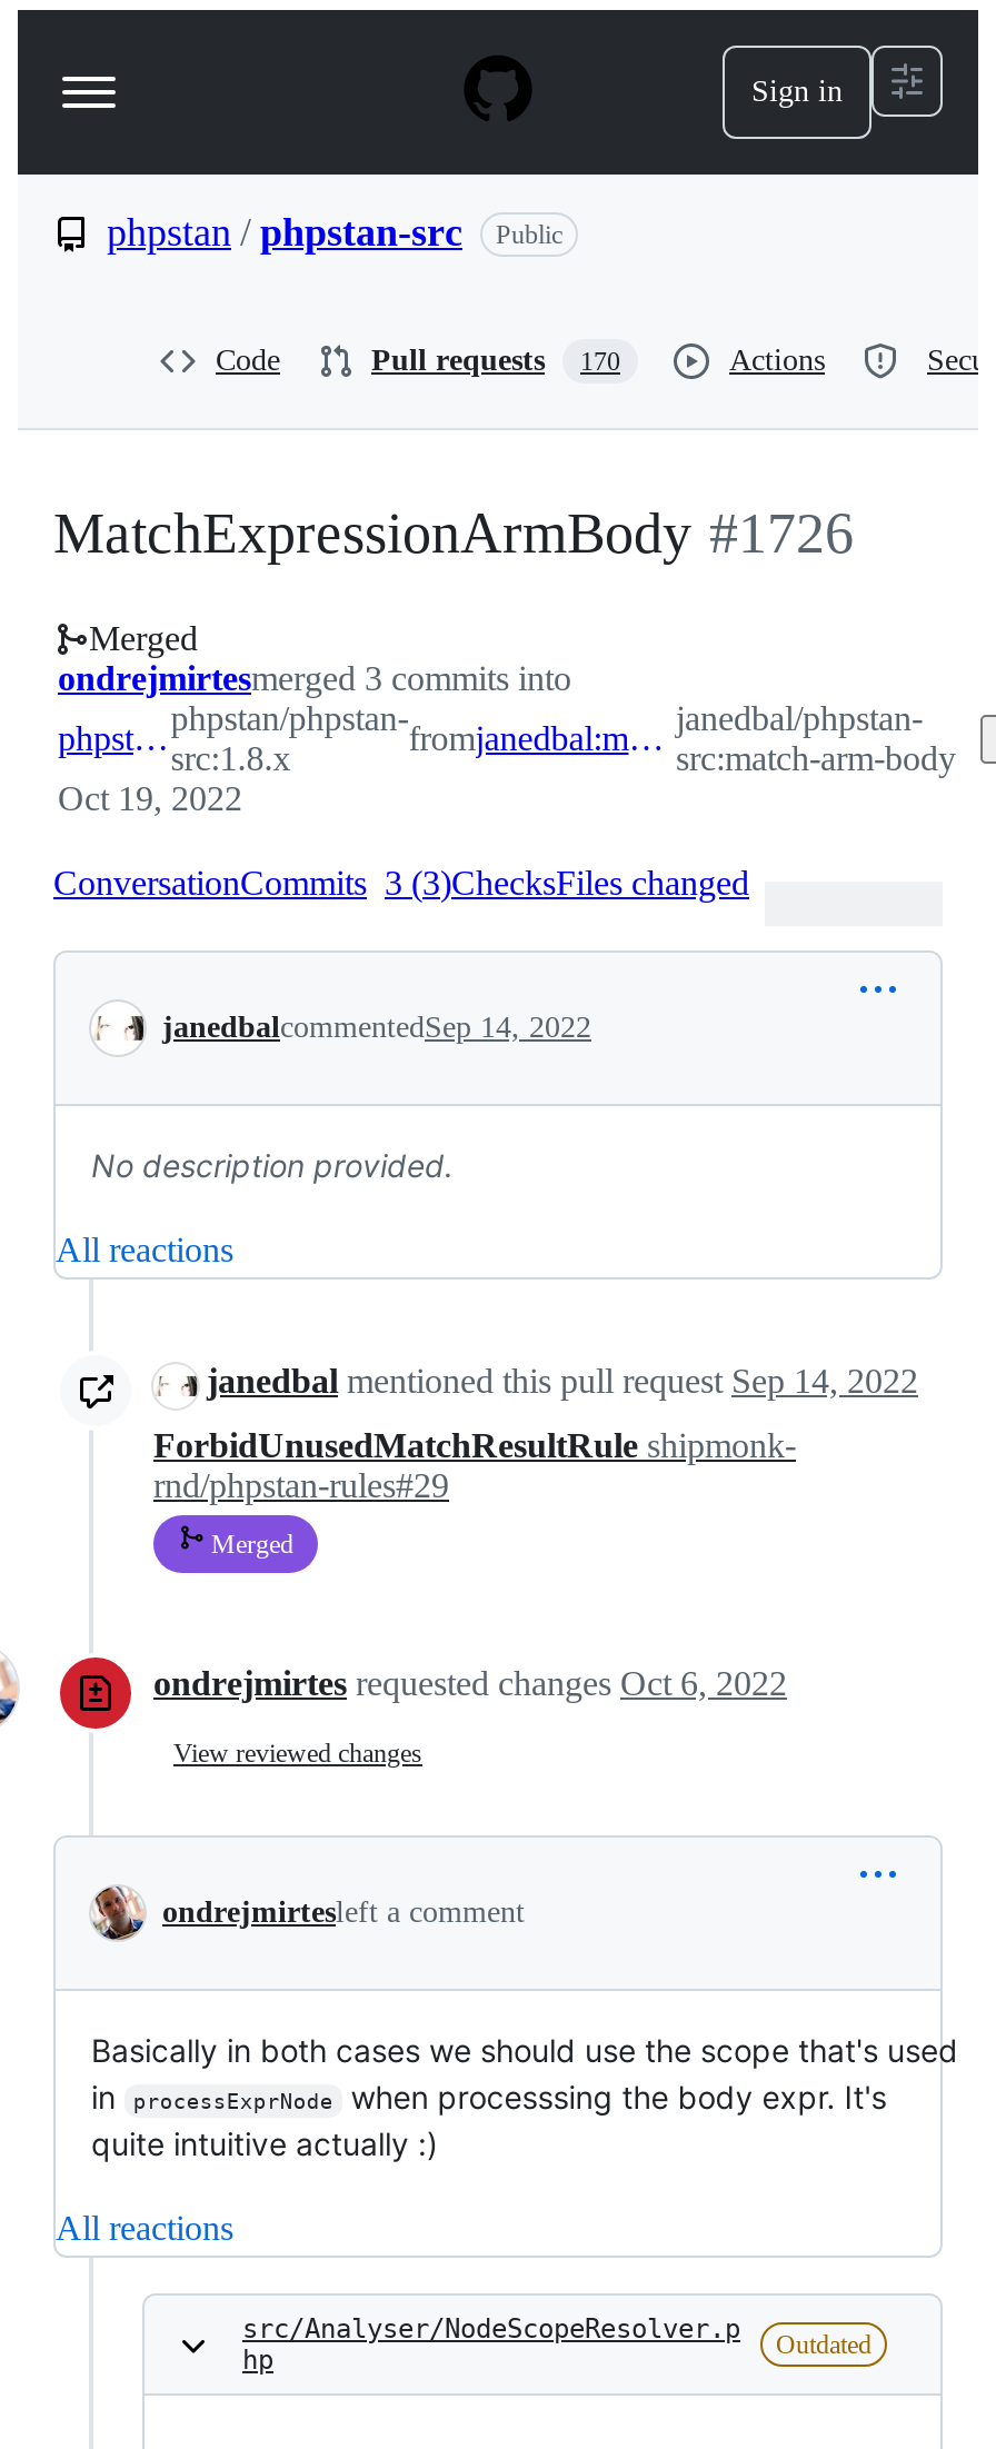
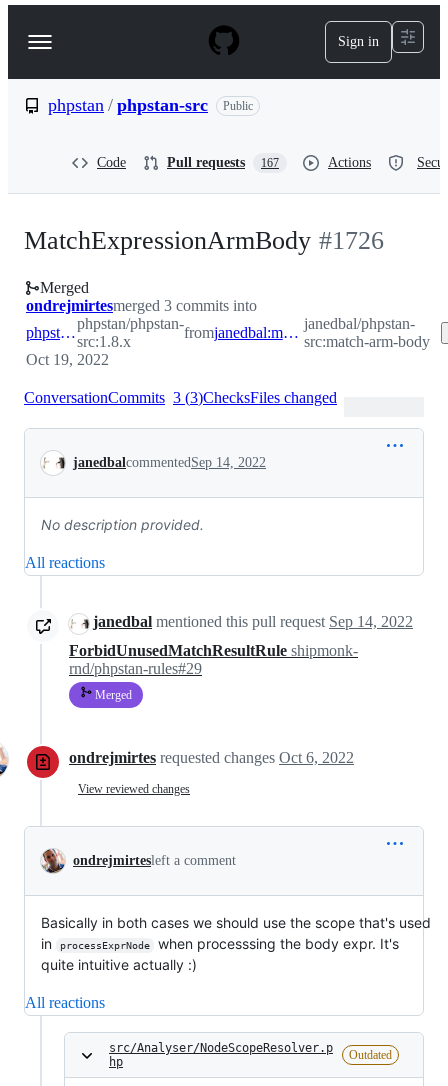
[371,344,620,377] Pull requests 170 -> [167,155,279,170] Pull requests 167

